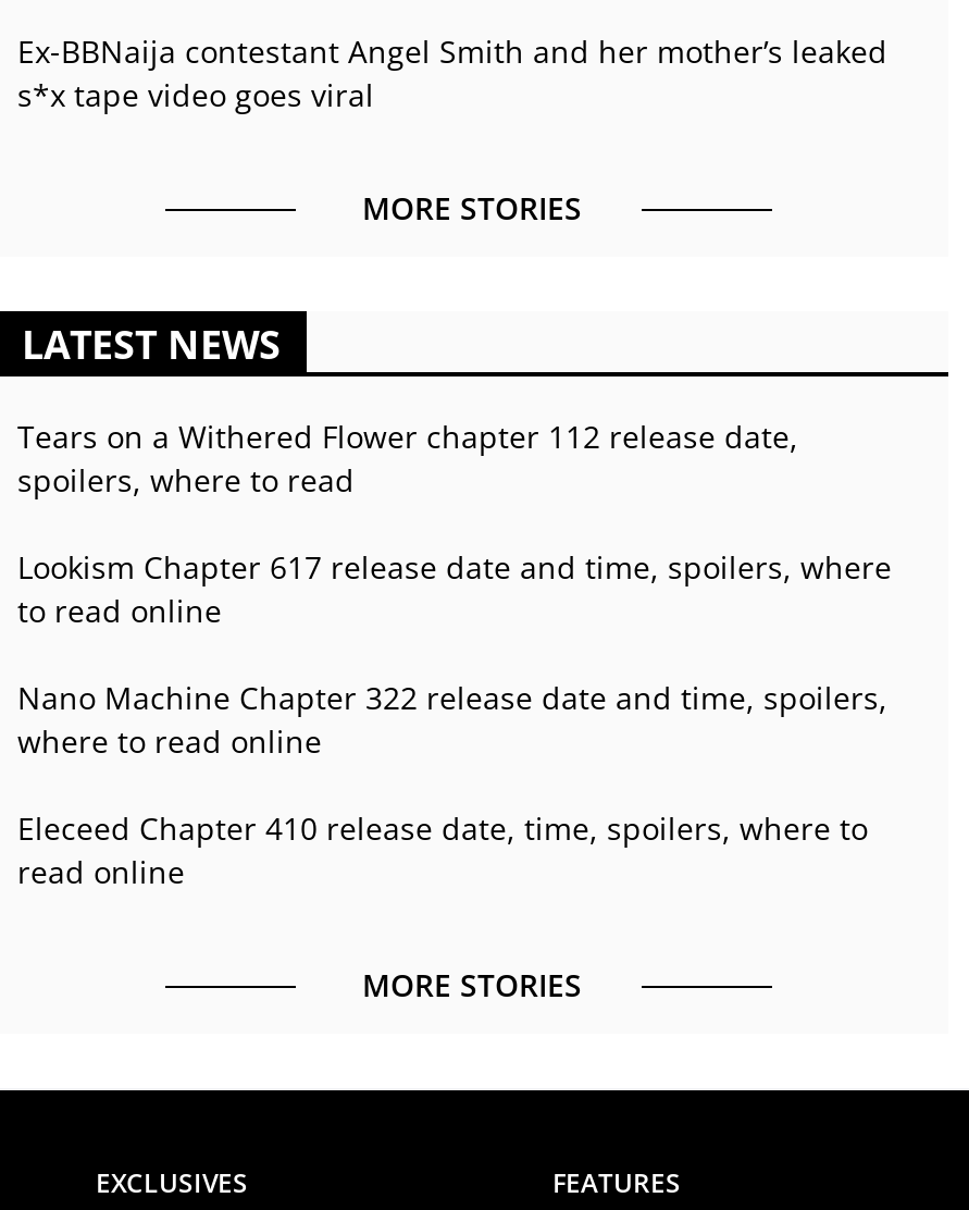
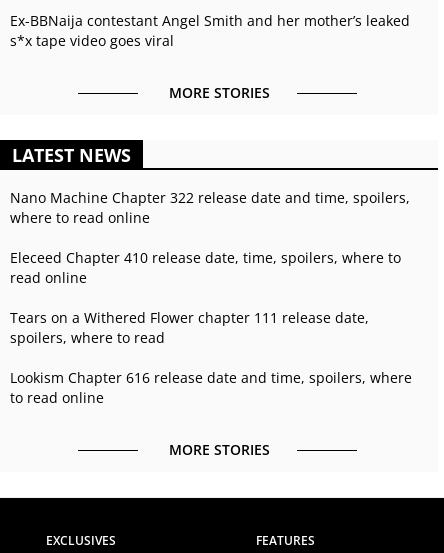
[17,416,892,588] Tears on a Withered Flower chapter 112 release date, | Lookism Chapter 617 release date and time, spoilers, where -> none
moved [17,459,355,501] -> [10,328,165,347]: spoilers, where to read
moved [17,590,222,631] -> [10,388,104,407]: to read online
moved [17,677,887,892] -> [10,188,410,287]: Nano Machine Chapter 322 release date and time, spoilers, | where to read online | Eleceed Chapter 410 release date, time, spoilers, where to | read online
none -> [10,308,412,387] Tears on a Withered Flower chapter 111 release date, | Lookism Chapter 616 release date and time, spoilers, where

